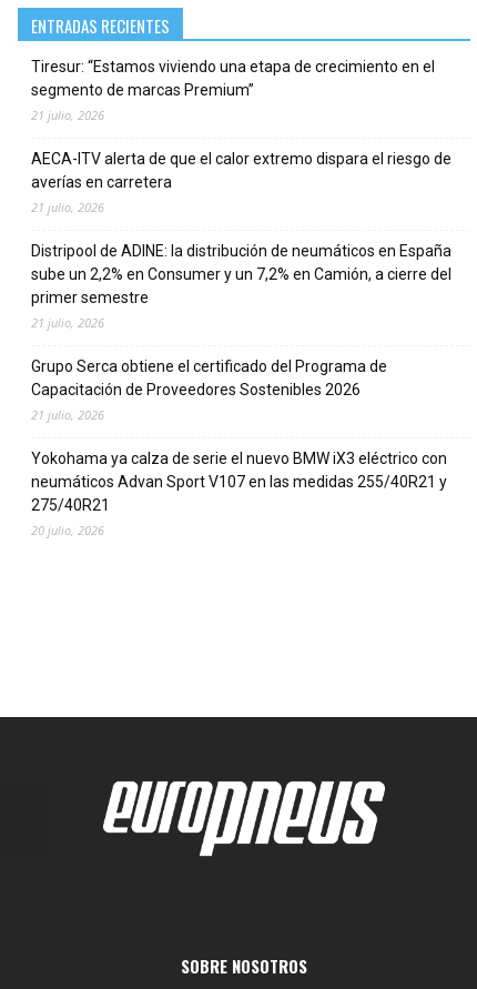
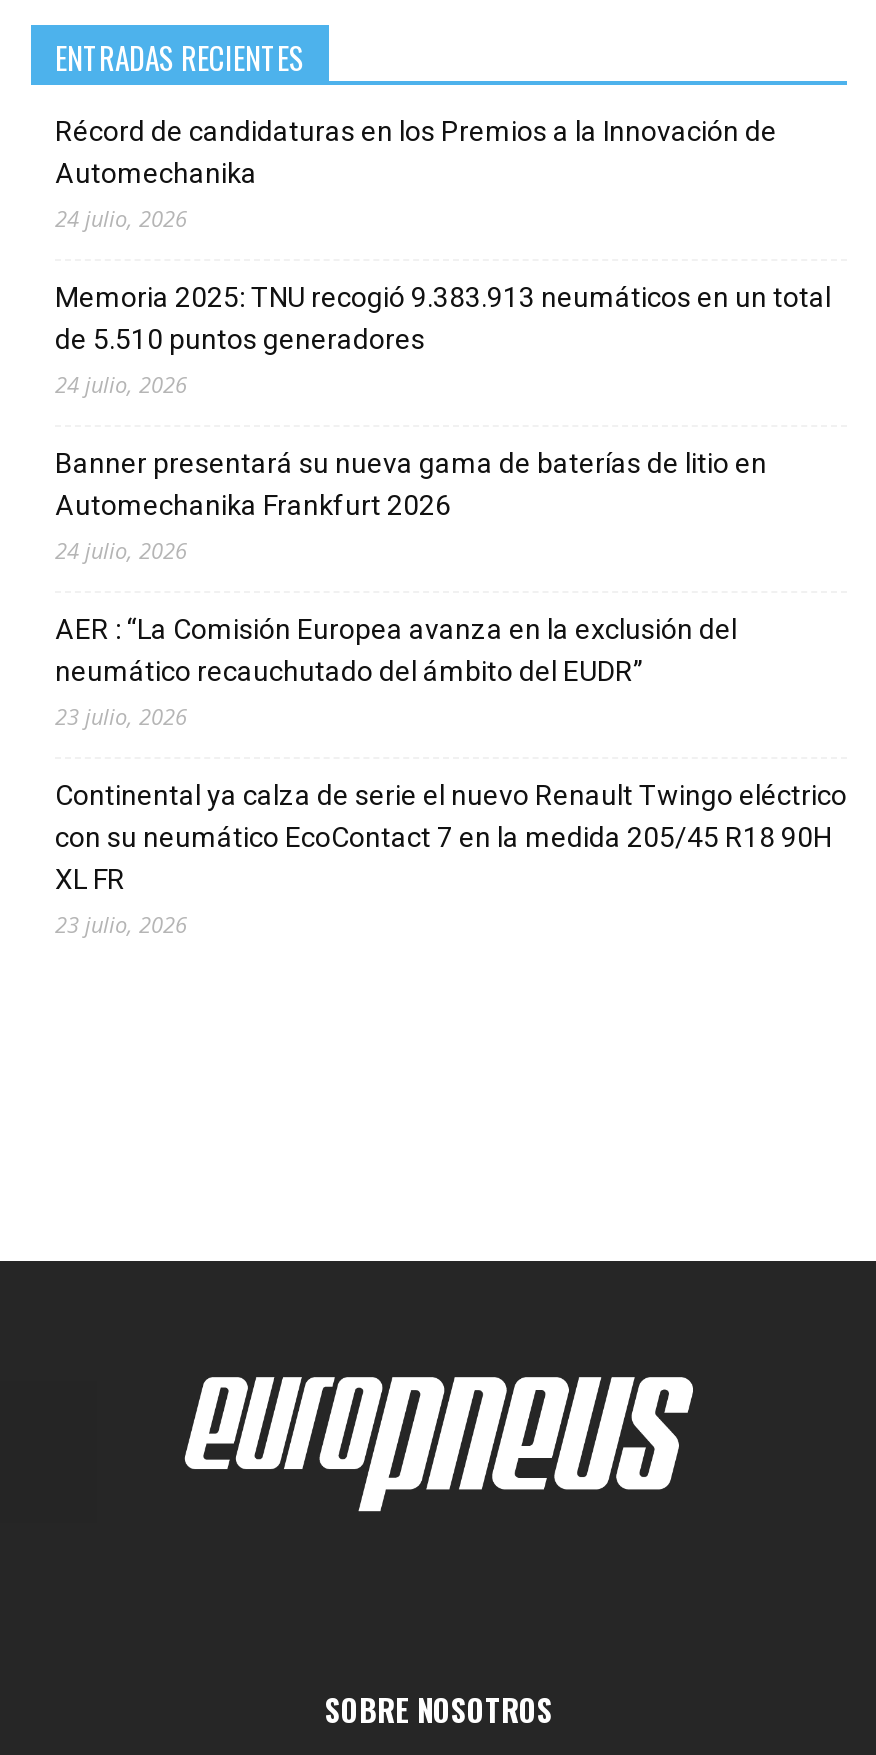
[31,57,435,123] Tiresur: “Estamos viviendo una etapa de crecimiento en el | segmento de marcas Premium” | 21 julio, 2026 -> [55,116,777,234] Récord de candidaturas en los Premios a la Innovación de | Automechanika | 24 julio, 2026
[31,150,451,215] AECA-ITV alerta de que el calor extremo dispara el riesgo de | averías en carretera | 21 julio, 2026 -> [55,282,831,400] Memoria 2025: TNU recogió 9.383.913 neumáticos en un total | de 5.510 puntos generadores | 24 julio, 2026
[31,242,451,331] Distripool de ADINE: la distribución de neumáticos en España | sube un 2,2% en Consumer y un 7,2% en Camión, a cierre del | primer semestre | 21 julio, 2026 -> [55,448,767,566] Banner presentará su nueva gama de baterías de litio en | Automechanika Frankfurt 2026 | 24 julio, 2026
[31,357,387,423] Grupo Serca obtiene el certificado del Programa de | Capacitación de Proveedores Sostenibles 2026 | 21 julio, 2026 -> [55,614,737,732] AER : “La Comisión Europea avanza en la exclusión del | neumático recauchutado del ámbito del EUDR” | 23 julio, 2026
[31,449,447,538] Yokohama ya calza de serie el nuevo BMW iX3 eléctrico con | neumáticos Advan Sport V107 en las medidas 255/40R21 y | 275/40R21 | 20 julio, 2026 -> [55,780,847,940] Continental ya calza de serie el nuevo Renault Twingo eléctrico | con su neumático EcoContact 7 en la medida 205/45 R18 90H | XL FR | 23 julio, 2026

